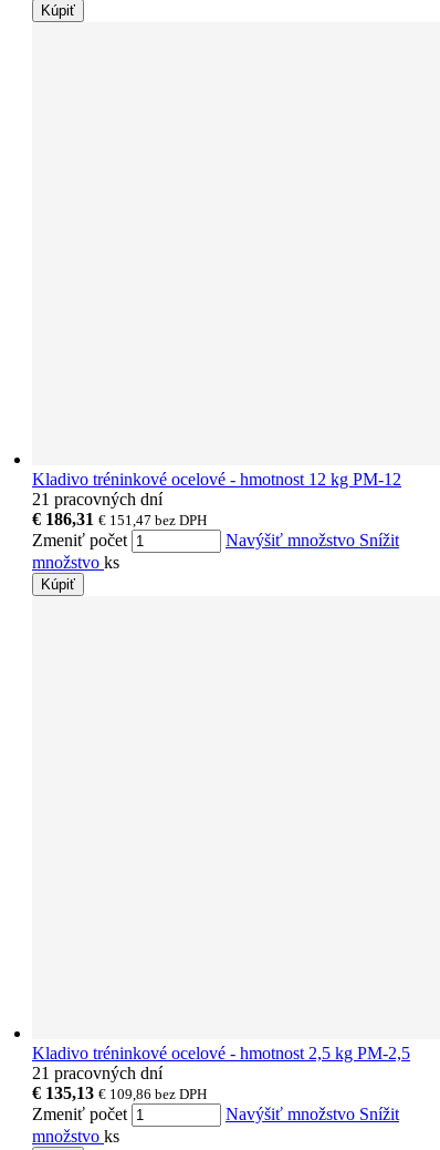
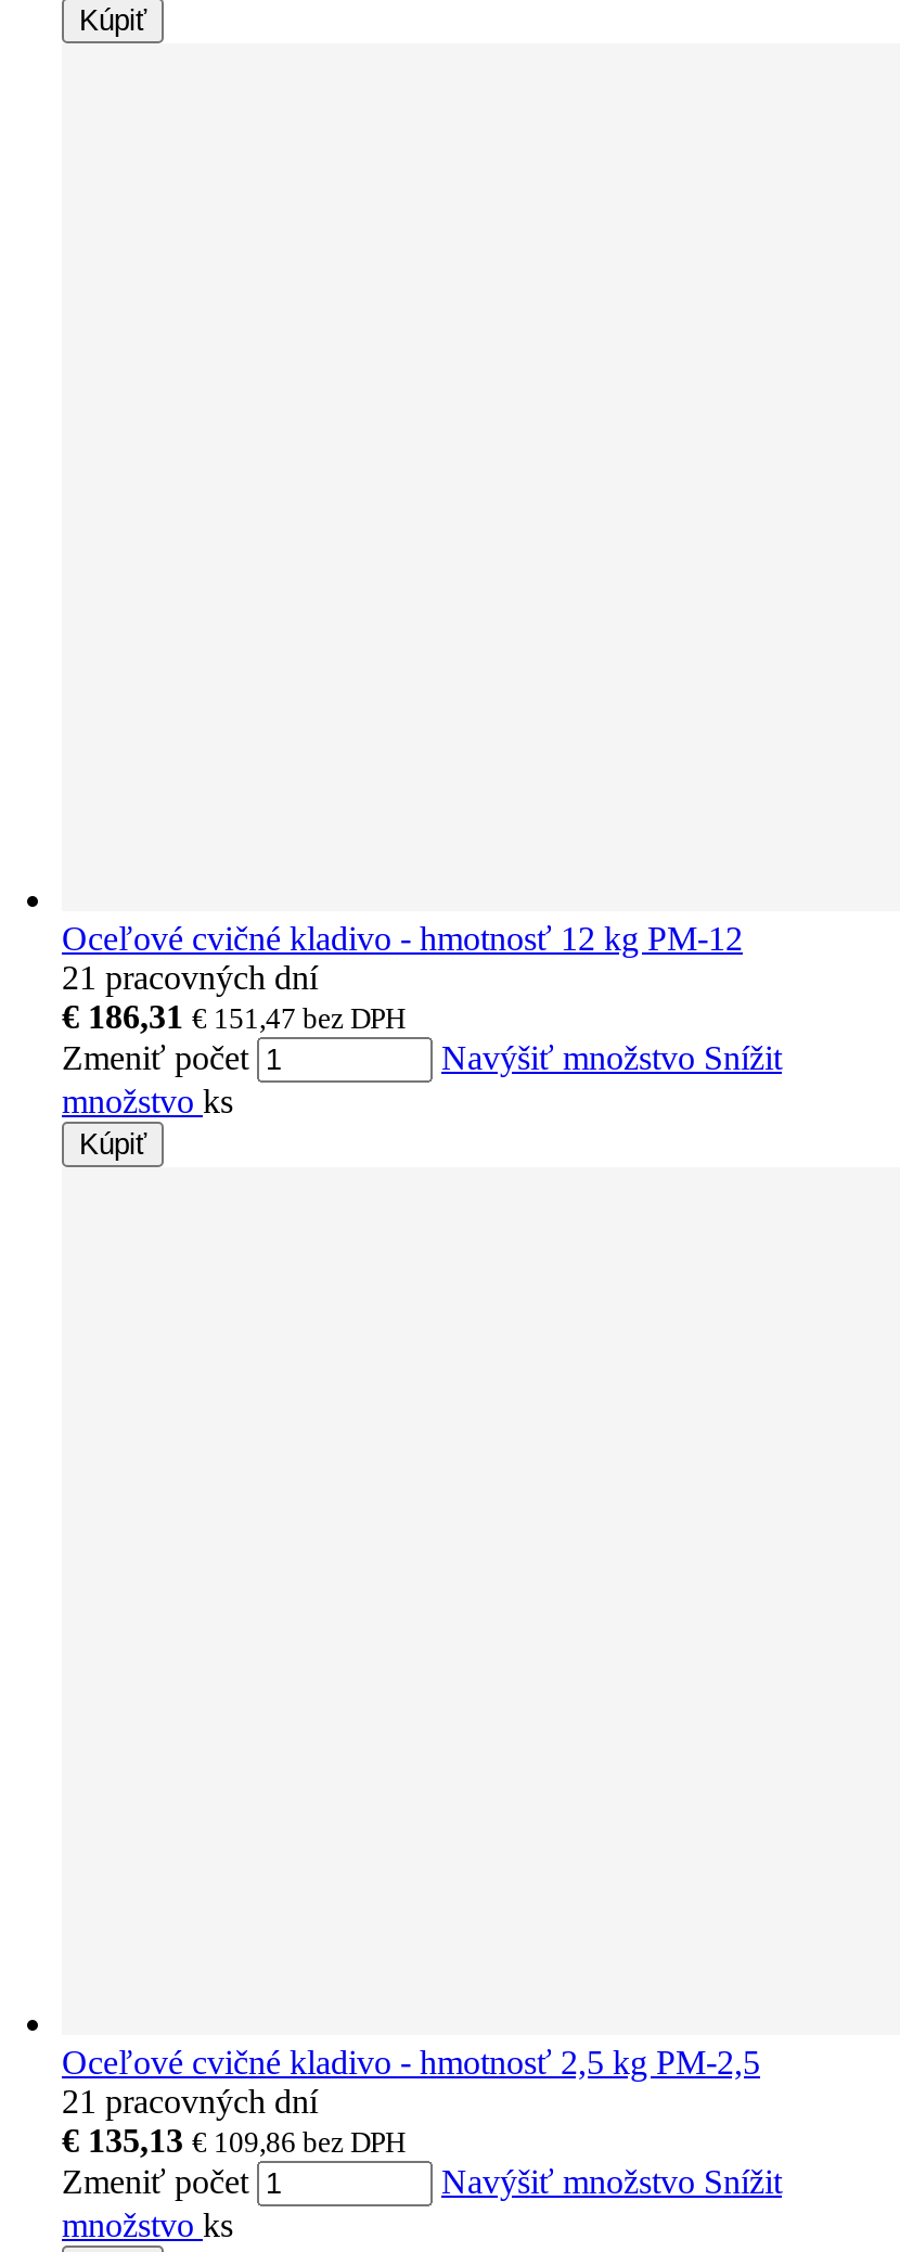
[32,470,401,489] Kladivo tréninkové ocelové - hmotnost 12 kg PM-12 -> [62,921,743,958] Oceľové cvičné kladivo - hmotnosť 12 kg PM-12
[32,1044,410,1063] Kladivo tréninkové ocelové - hmotnost 2,5 kg PM-2,5 -> [62,2045,760,2081] Oceľové cvičné kladivo - hmotnosť 2,5 kg PM-2,5

